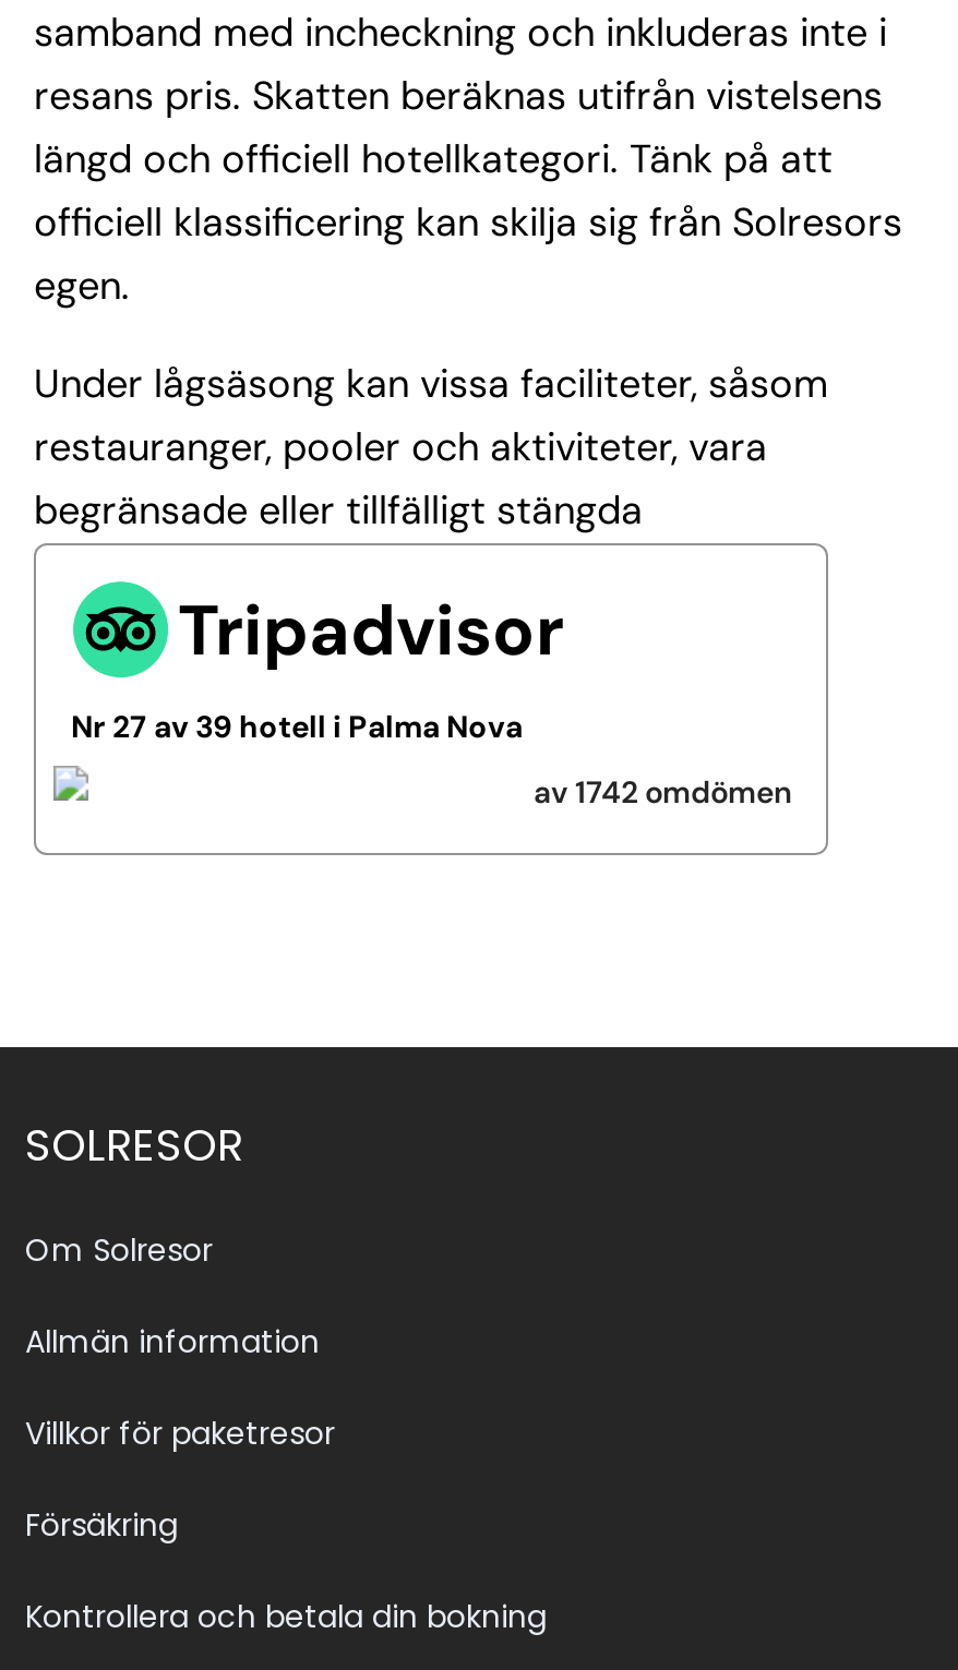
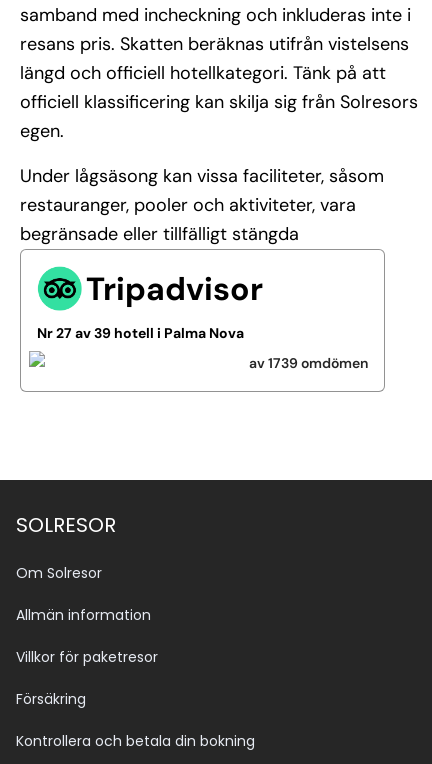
[534,772,791,812] av 1742 omdömen -> [249,354,368,372] av 1739 omdömen

